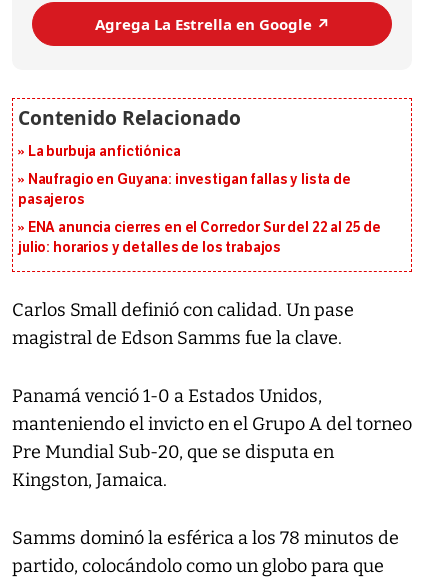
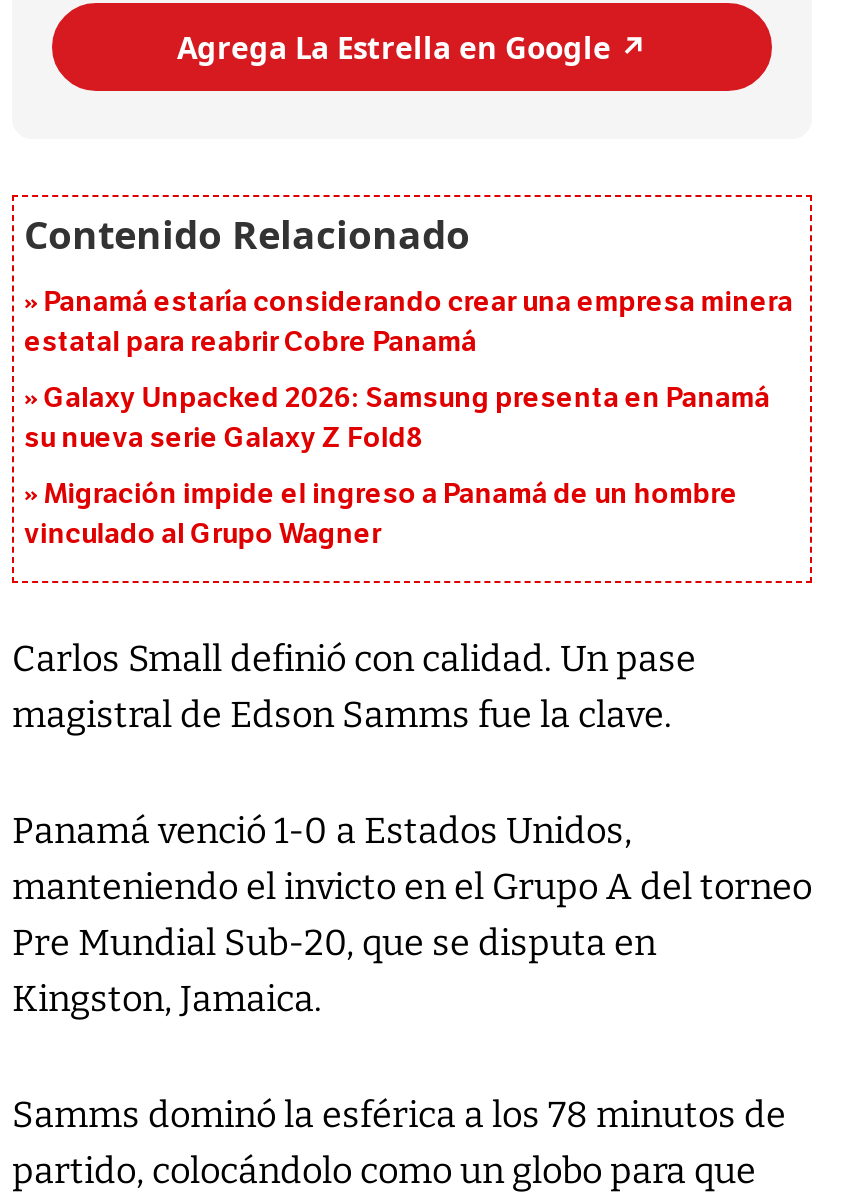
[28,143,180,160] La burbuja anfictiónica -> [24,286,793,360] Panamá estaría considerando crear una empresa minera | estatal para reabrir Cobre Panamá
[18,171,351,208] Naufragio en Guyana: investigan fallas y lista de | pasajeros -> [24,382,770,456] Galaxy Unpacked 2026: Samsung presenta en Panamá | su nueva serie Galaxy Z Fold8
[18,219,381,256] ENA anuncia cierres en el Corredor Sur del 22 al 25 de | julio: horarios y detalles de los trabajos -> [24,478,738,552] Migración impide el ingreso a Panamá de un hombre | vinculado al Grupo Wagner

